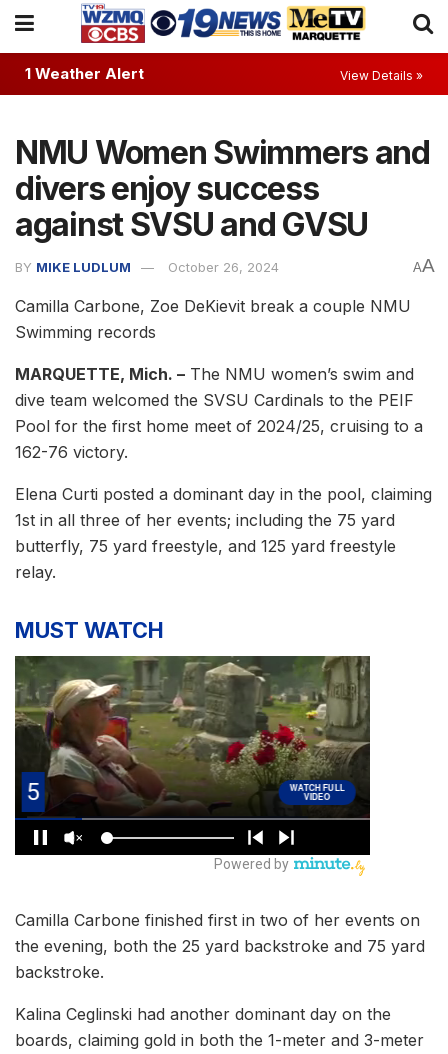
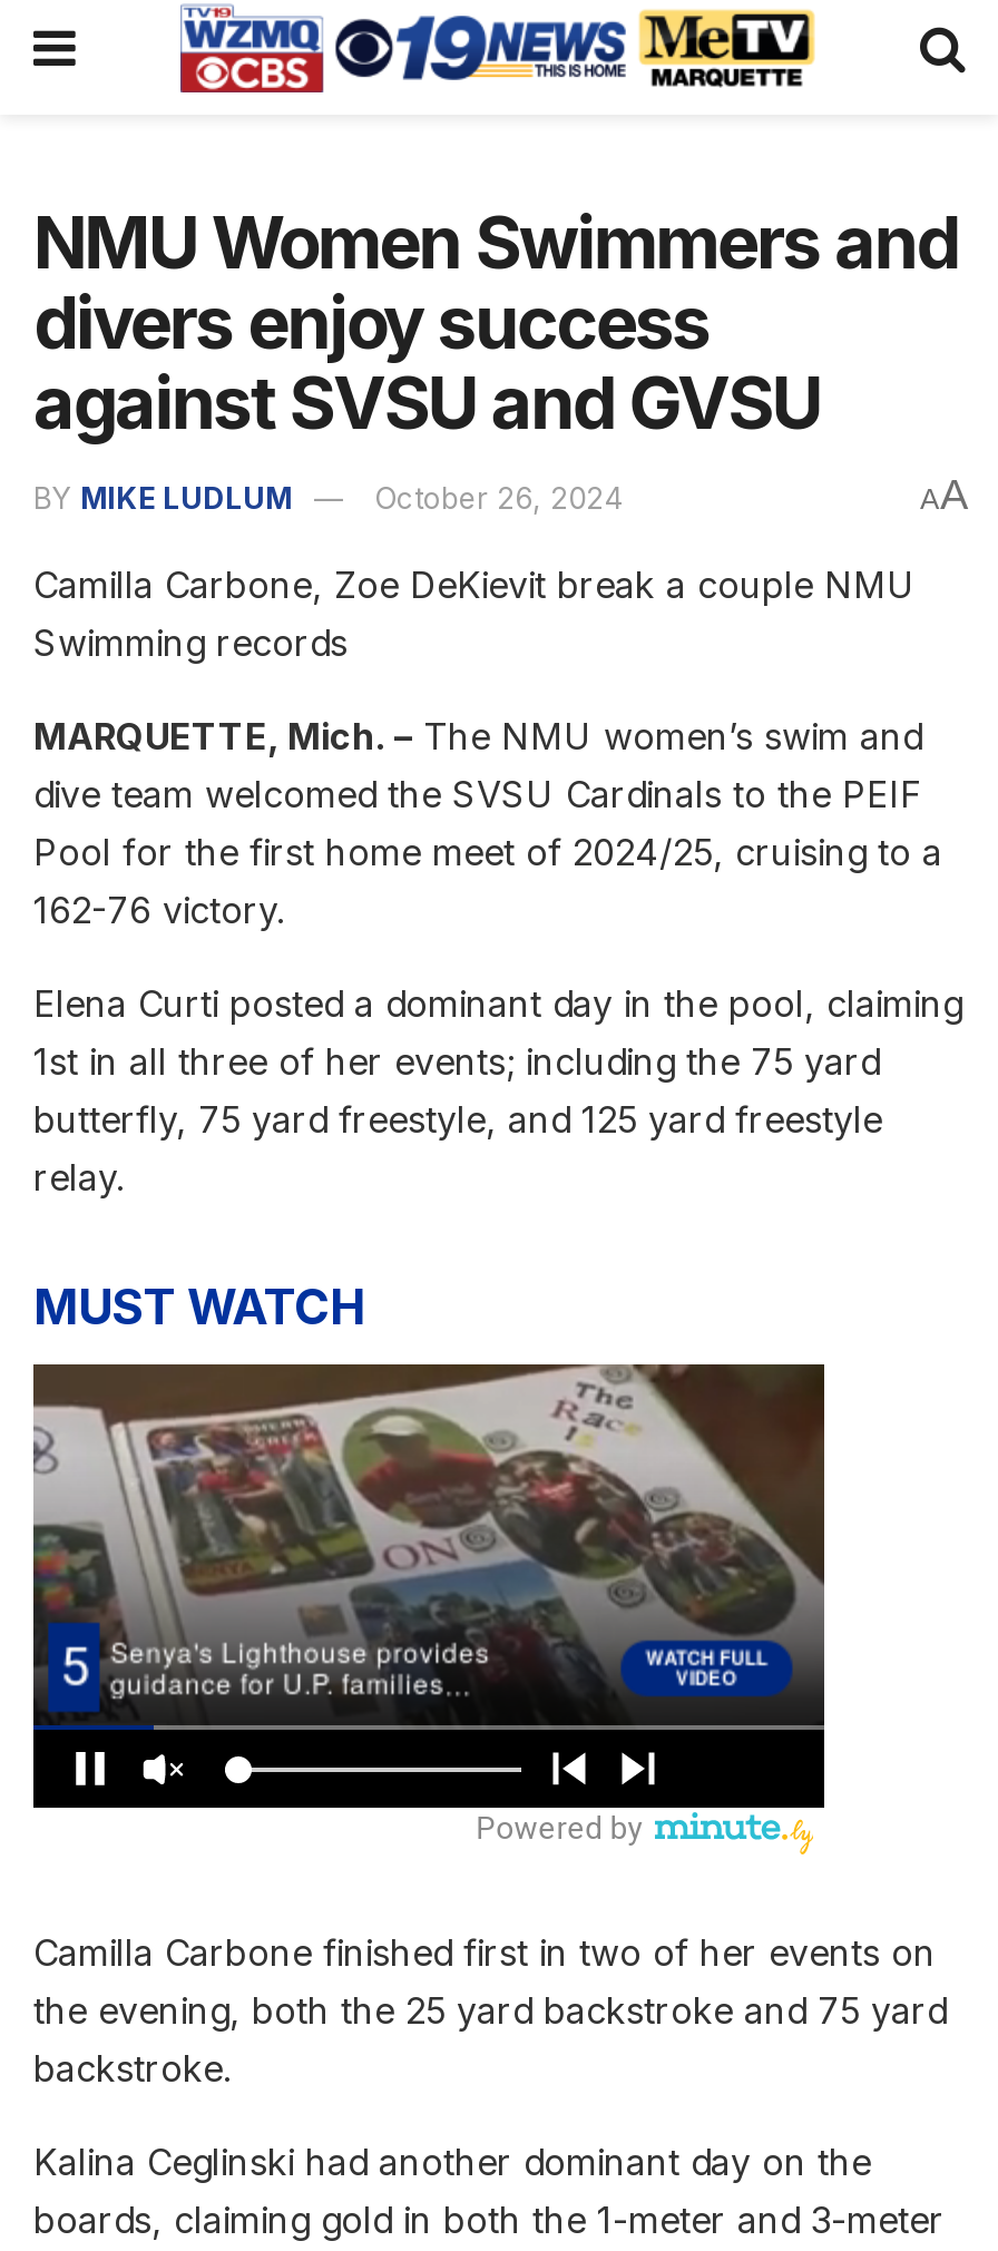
[25,64,423,83] 1 Weather Alert | View Details » -> none
[15,656,370,821] [image] -> [33,1364,824,1732] [image]

